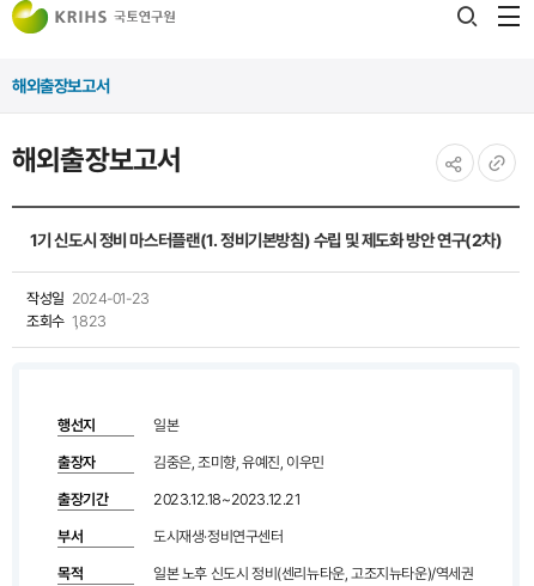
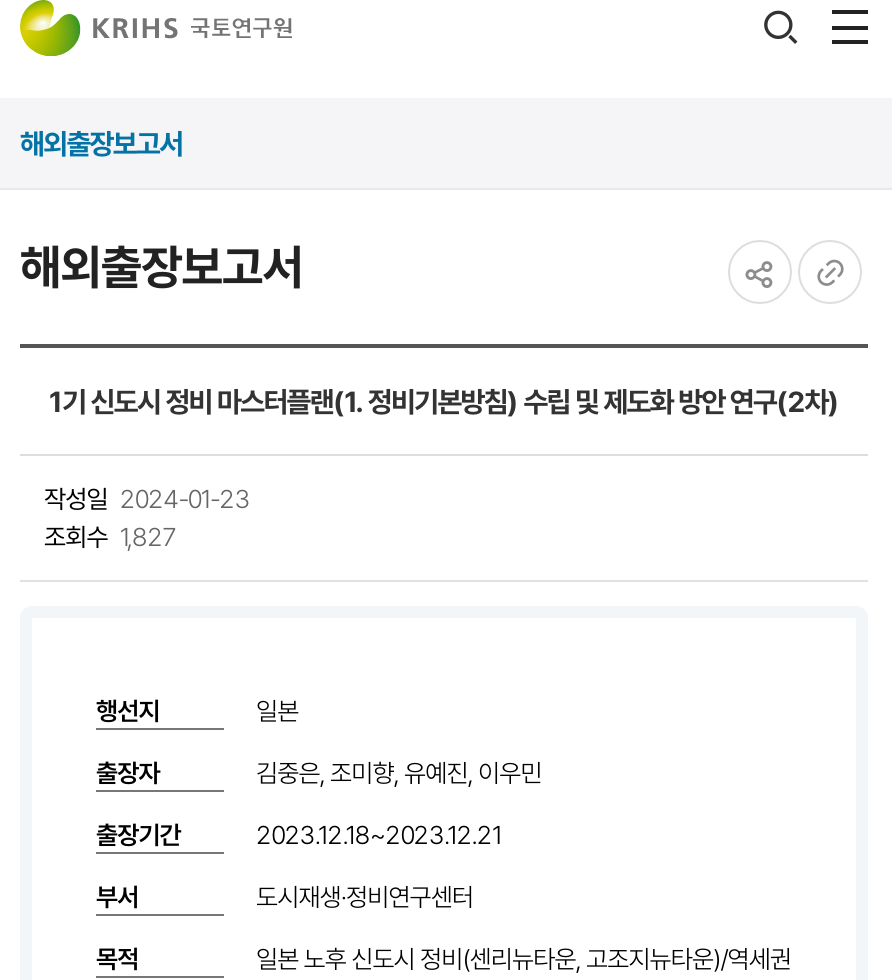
[26,312,106,330] 조회수 1,823 -> [44,522,176,552] 조회수 1,827

